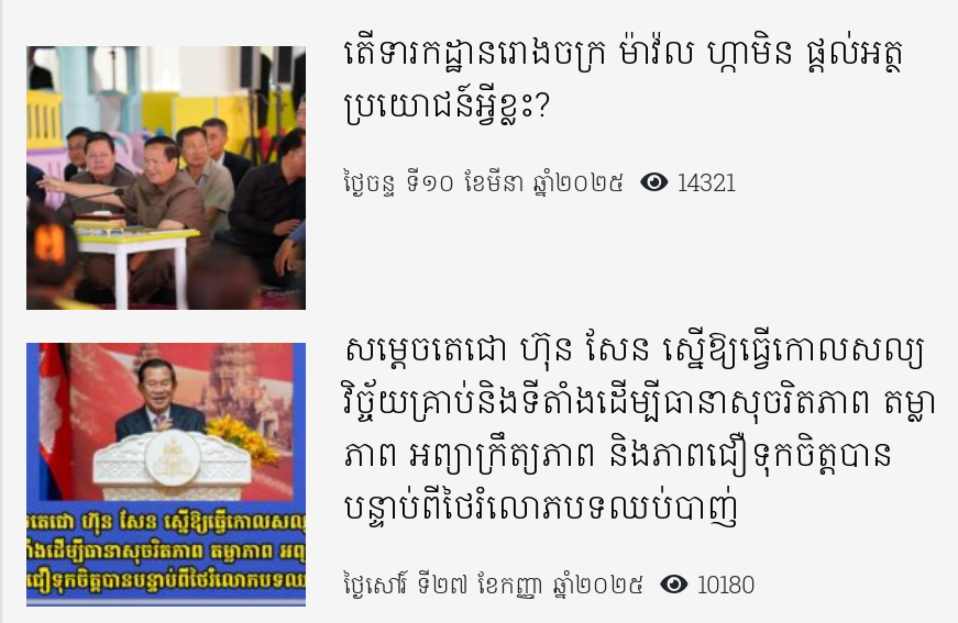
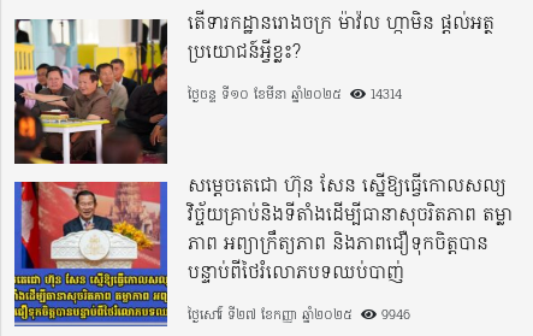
[669,167,735,202] 14321 -> [366,86,402,105] 14314
[689,569,755,605] 10180 -> [377,306,411,325] 9946

